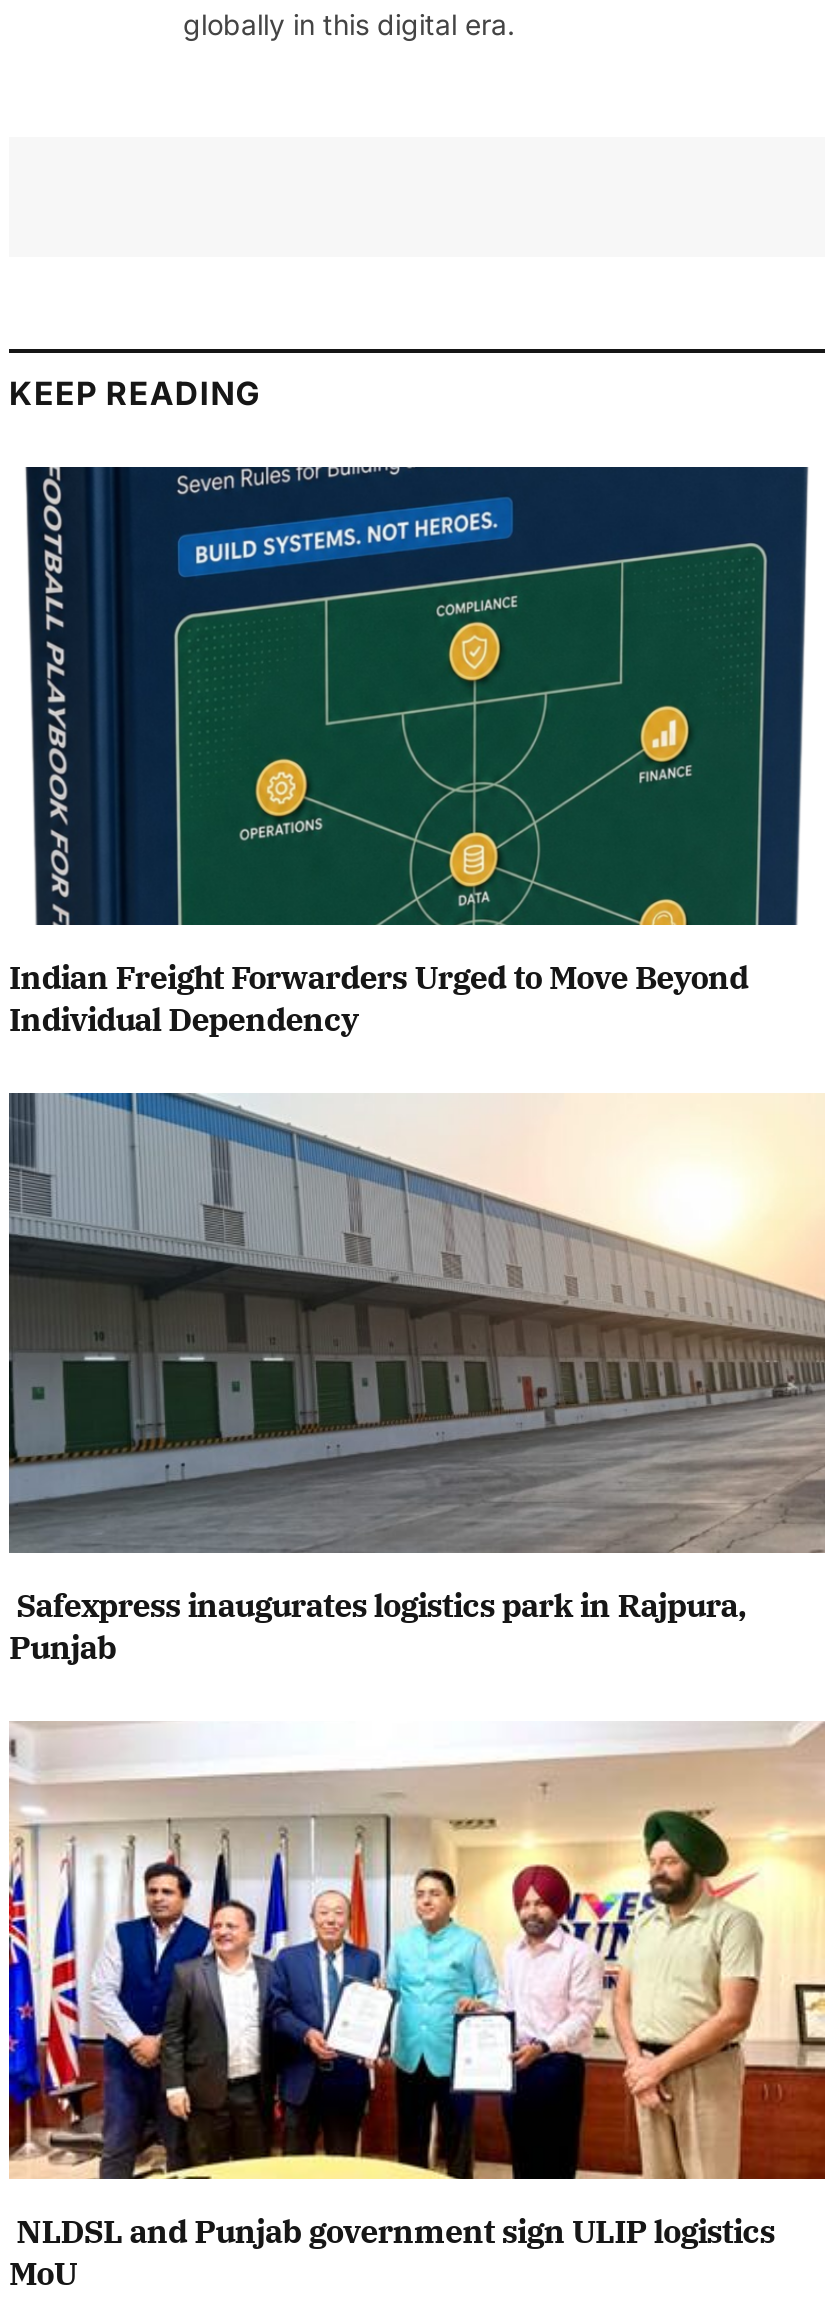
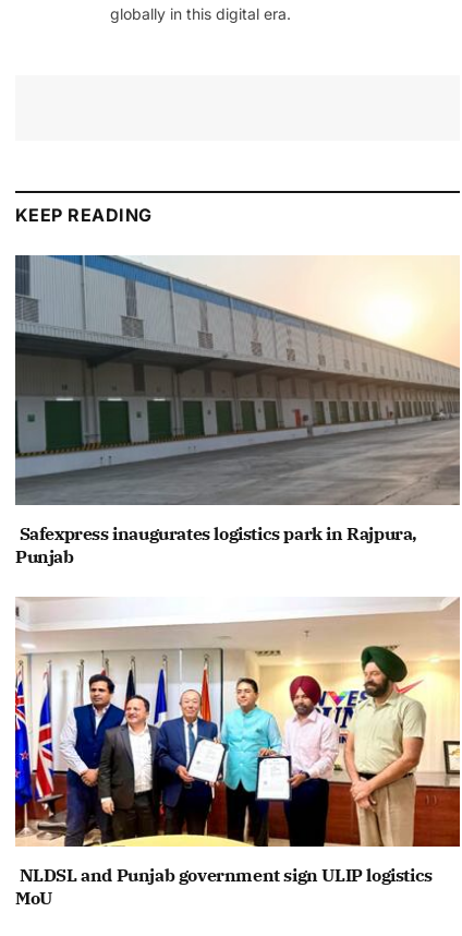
[9,464,809,1040] [image] | Indian Freight Forwarders Urged to Move Beyond | Individual Dependency -> none

